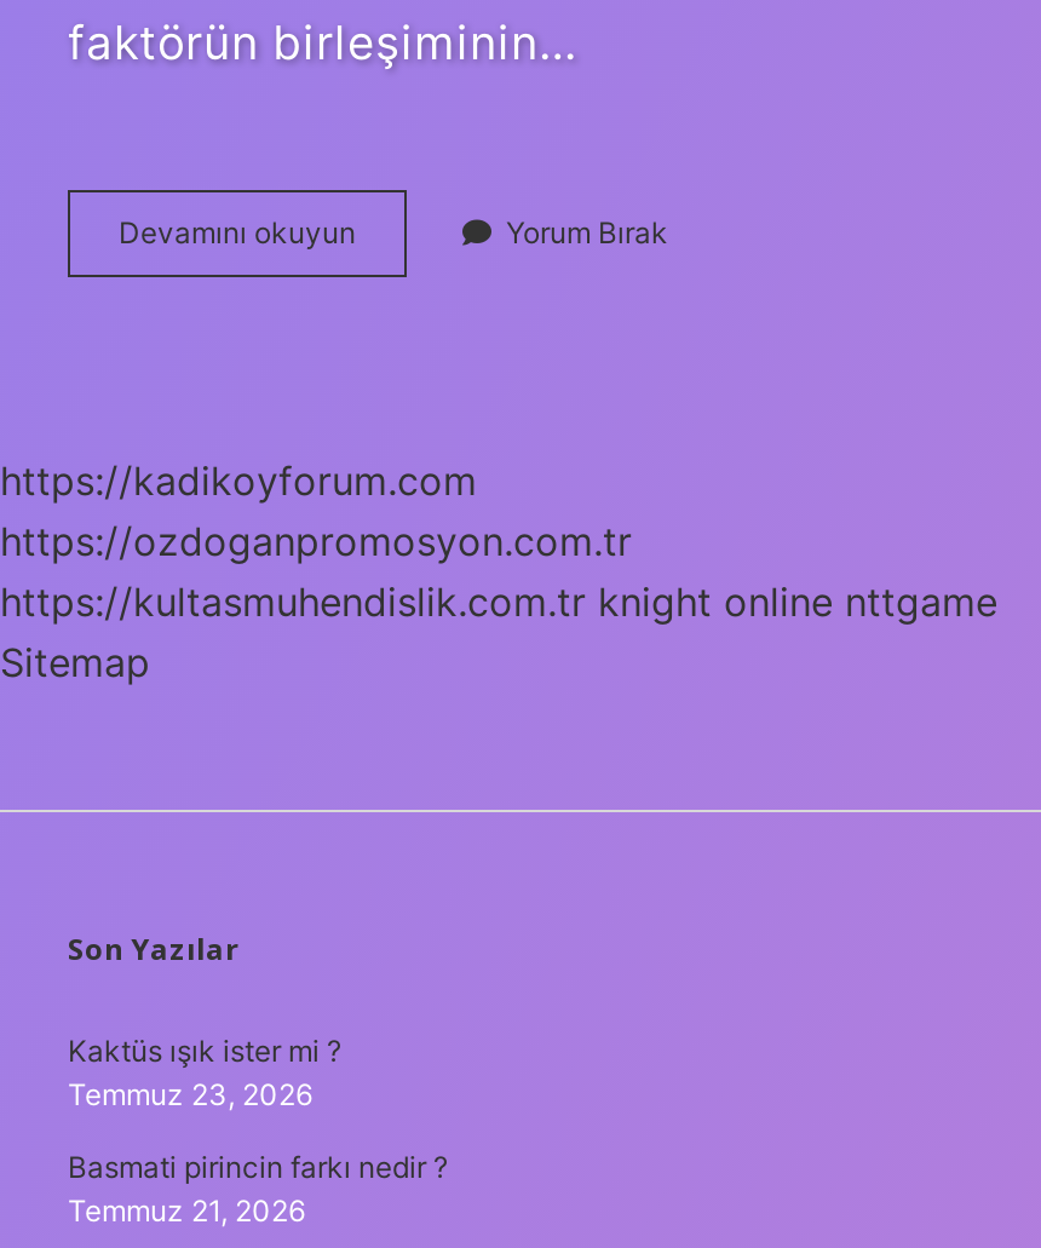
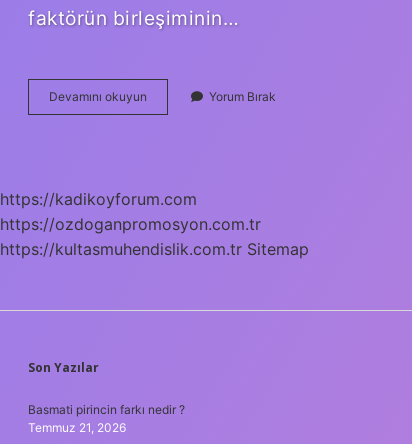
[0,577,997,686] https://kultasmuhendislik.com.tr knight online nttgame | Sitemap -> [0,239,309,259] https://kultasmuhendislik.com.tr Sitemap
[68,1032,341,1112] Kaktüs ışık ister mi ? | Temmuz 23, 2026 -> none

